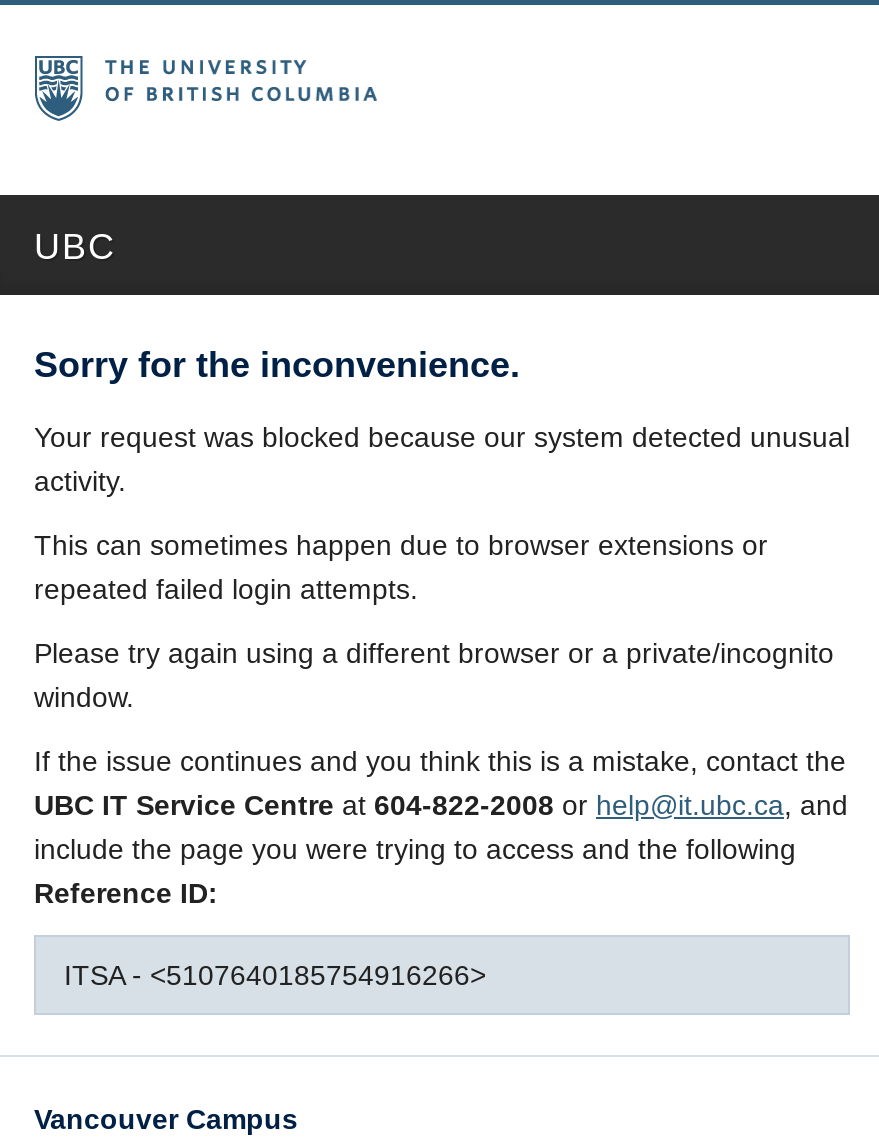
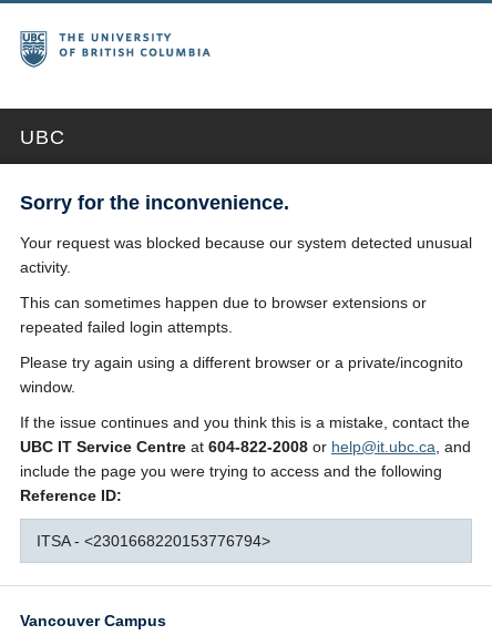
[64,959,486,991] ITSA - <5107640185754916266> -> [37,532,270,550] ITSA - <2301668220153776794>

